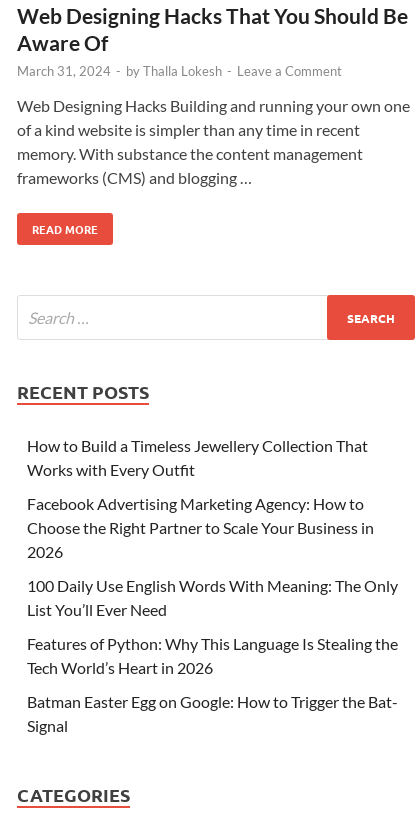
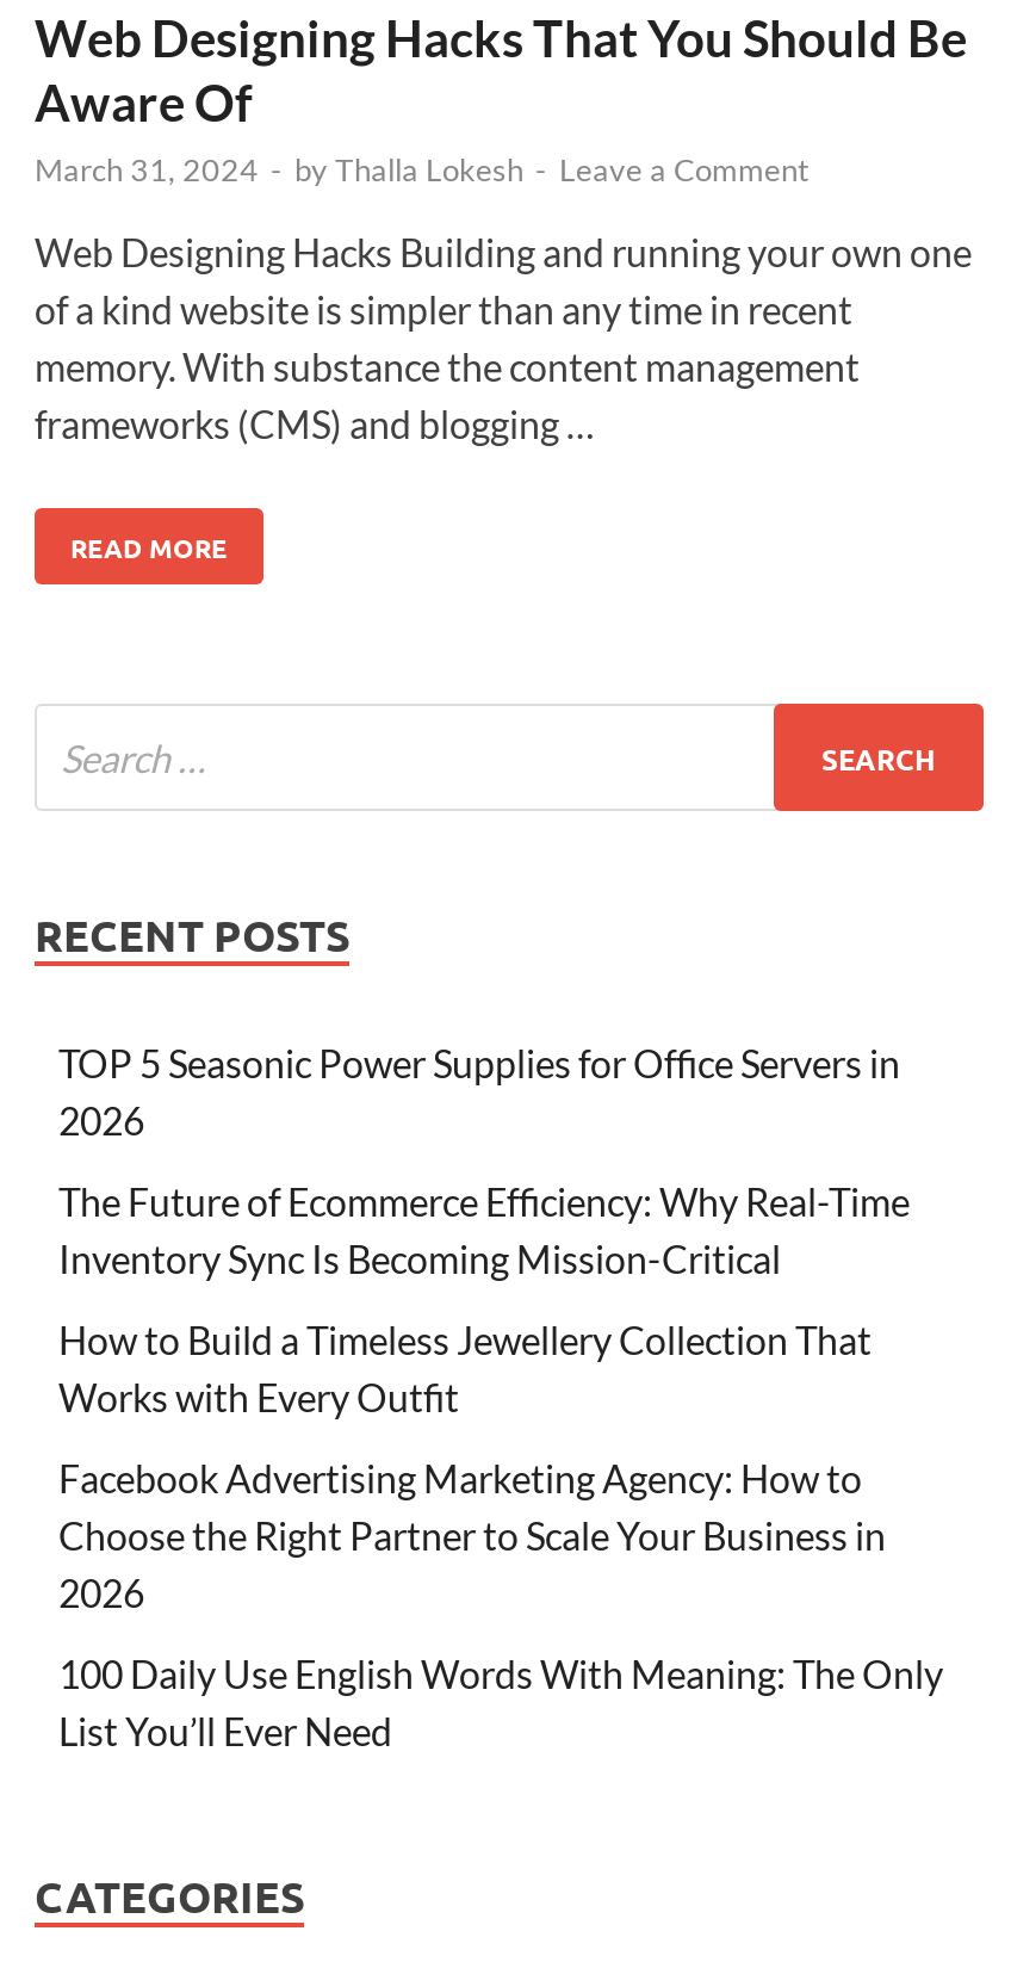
none -> [58,1040,910,1281] TOP 5 Seasonic Power Supplies for Office Servers in | 2026 | The Future of Ecommerce Efficiency: Why Real-Time | Inventory Sync Is Becoming Mission-Critical
moved [27,436,398,619] -> [58,1317,943,1753]: How to Build a Timeless Jewellery Collection That | Works with Every Outfit | Facebook Advertising Marketing Agency: How to | Choose the Right Partner to Scale Your Business in | 2026 | 100 Daily Use English Words With Meaning: The Only | List You’ll Ever Need
[27,634,398,735] Features of Python: Why This Language Is Stealing the | Tech World’s Heart in 2026 | Batman Easter Egg on Google: How to Trigger the Bat- | Signal -> none

